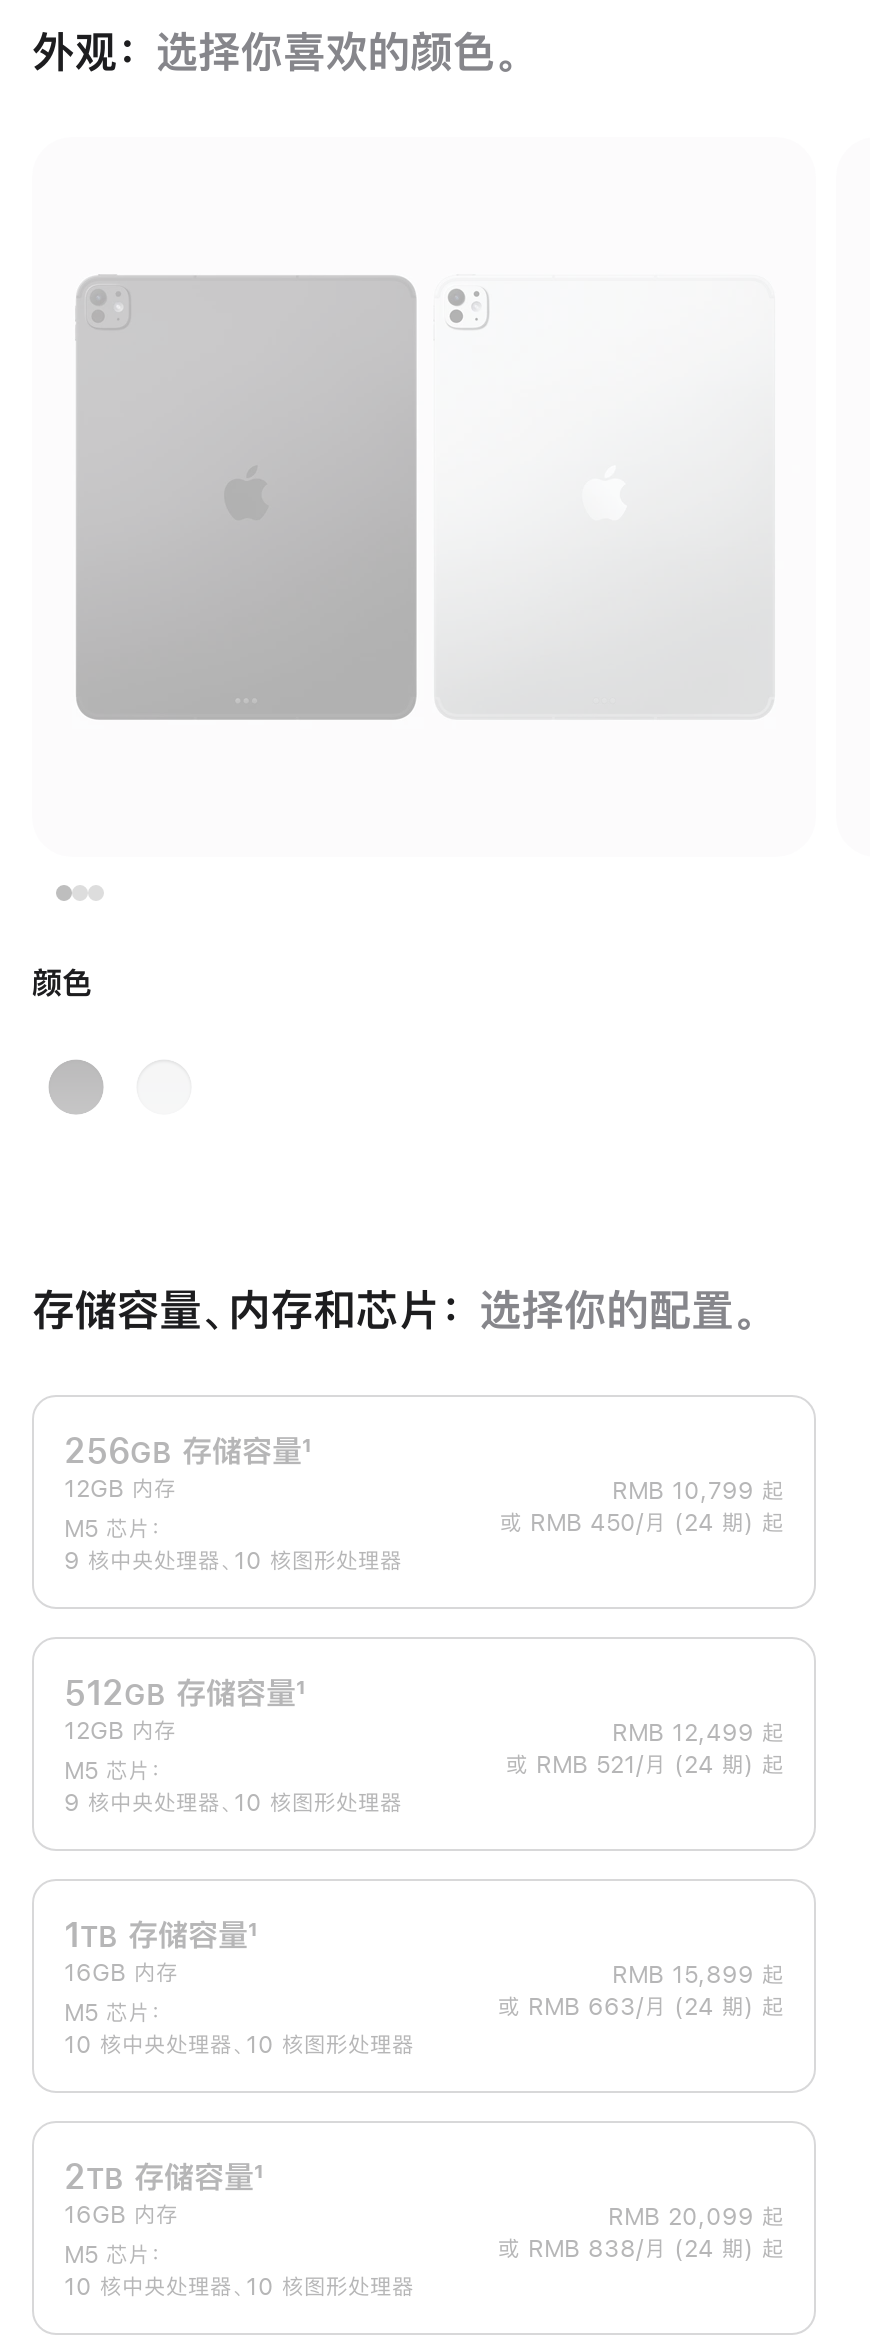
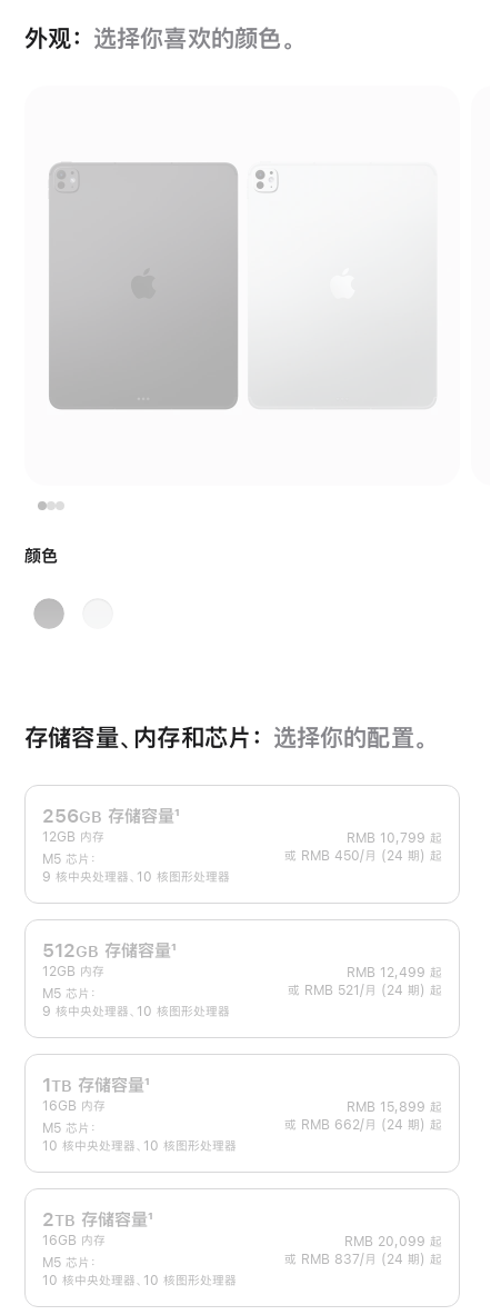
[498,1994,784,2018] 或 RMB 663/月 (24 期) 起 -> [284,1118,442,1131] 或 RMB 662/月 (24 期) 起
[498,2236,784,2260] 或 RMB 838/月 (24 期) 起 -> [284,1252,442,1266] 或 RMB 837/月 (24 期) 起

